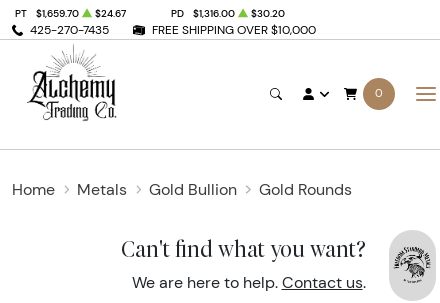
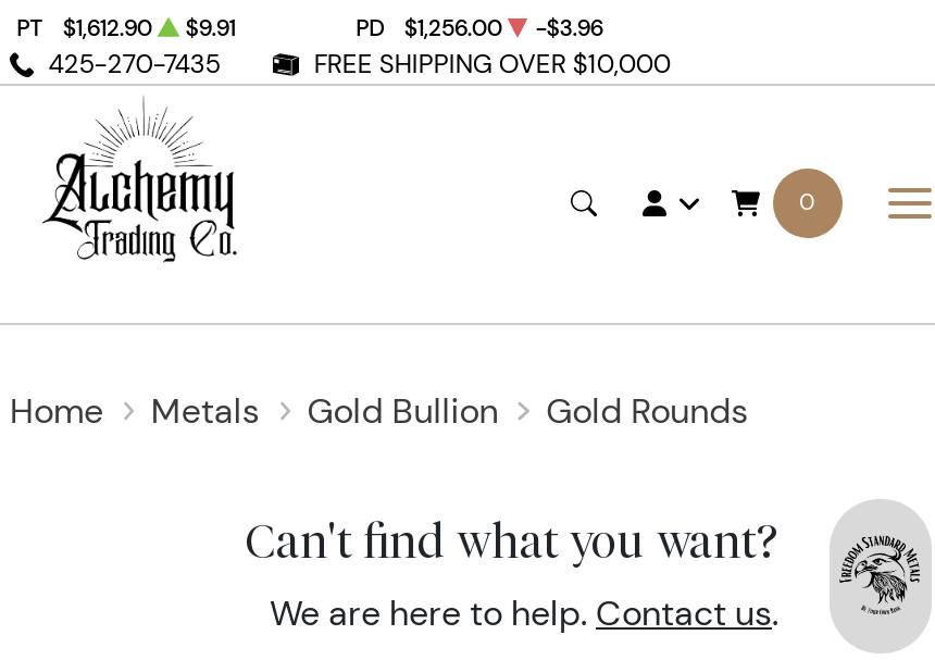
[36,7,79,20] $1,659.70 -> [63,14,152,42] $1,612.90
[95,7,126,20] $24.67 -> [185,14,235,42] $9.91
[193,7,235,20] $1,316.00 -> [404,14,502,42] $1,256.00
[251,7,285,20] $30.20 -> [536,14,603,42] -$3.96

